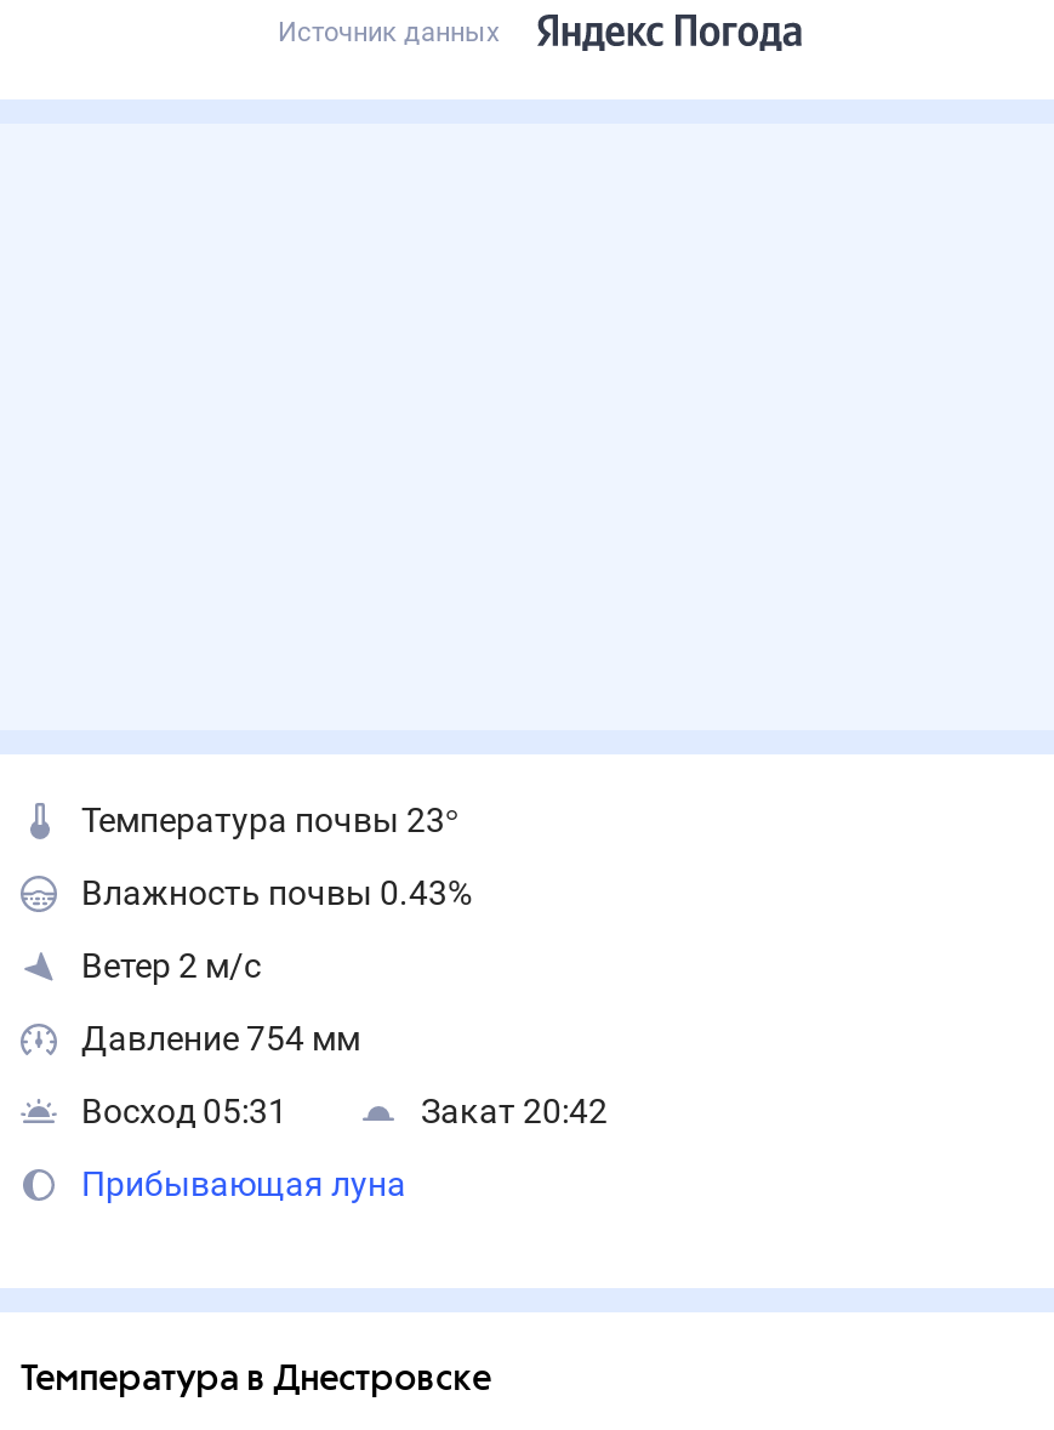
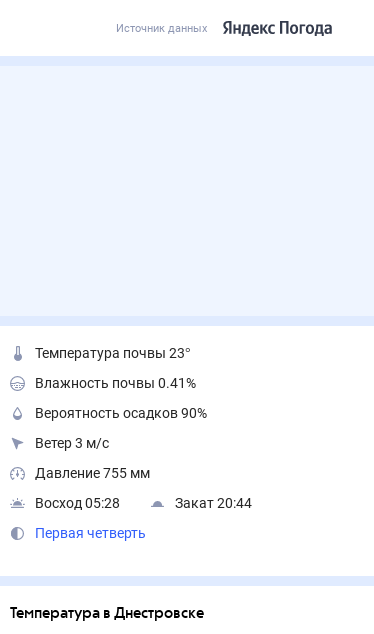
[81,873,608,1203] Влажность почвы 0.43% | Ветер 2 м/с | Давление 754 мм | Восход 05:31 | Закат 20:42 | Прибывающая луна -> [35,375,252,541] Влажность почвы 0.41% | Вероятность осадков 90% | Ветер 3 м/с | Давление 755 мм | Восход 05:28 | Закат 20:44 | Первая четверть

